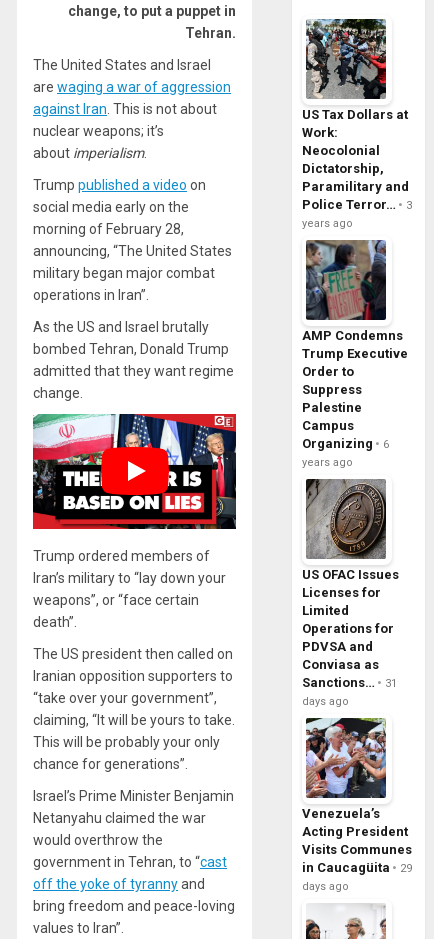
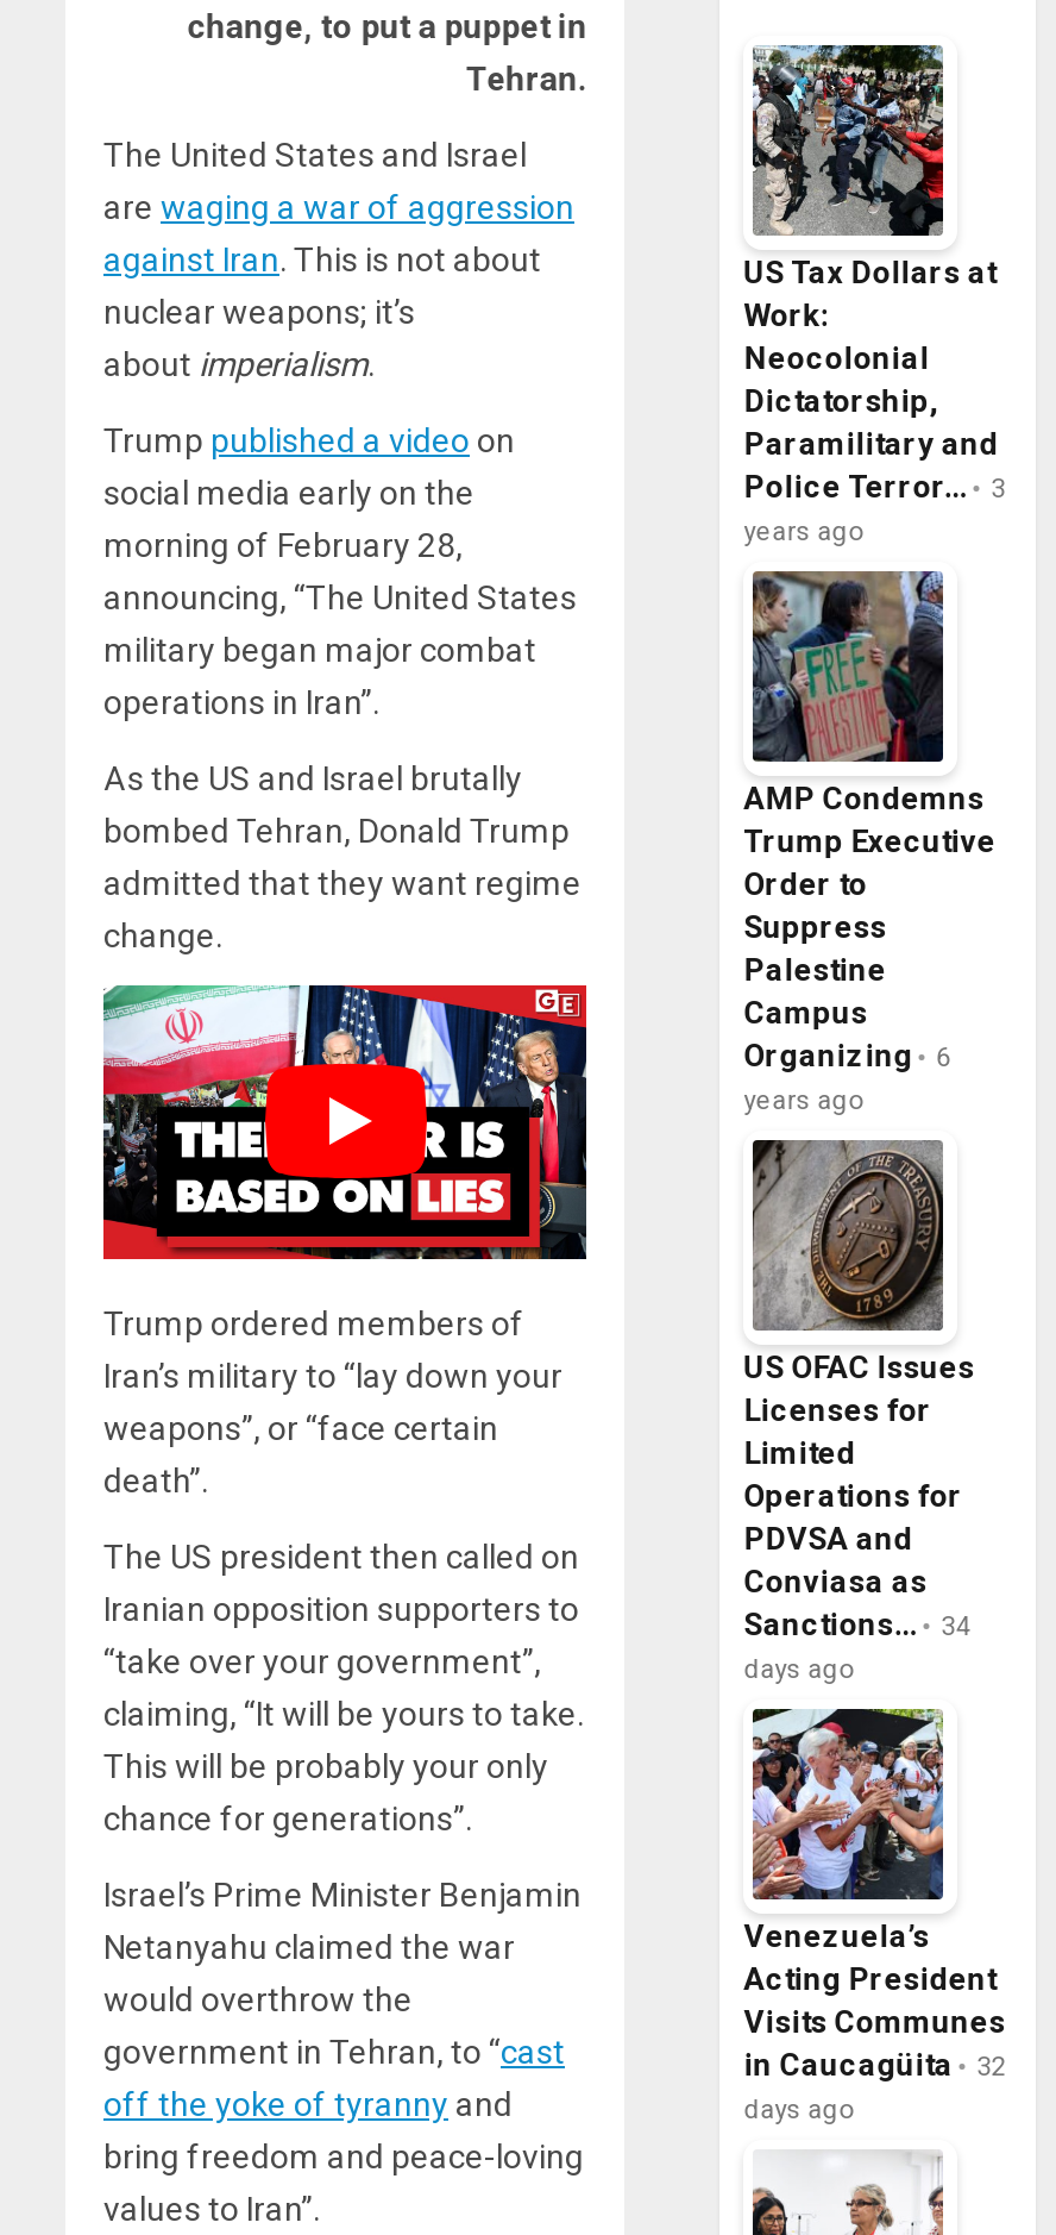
[302,675,397,690] Sanctions… 31 -> [744,1606,970,1642] Sanctions… 34
[302,860,412,875] in Caucagüita 29 -> [744,2047,1006,2082] in Caucagüita 32

